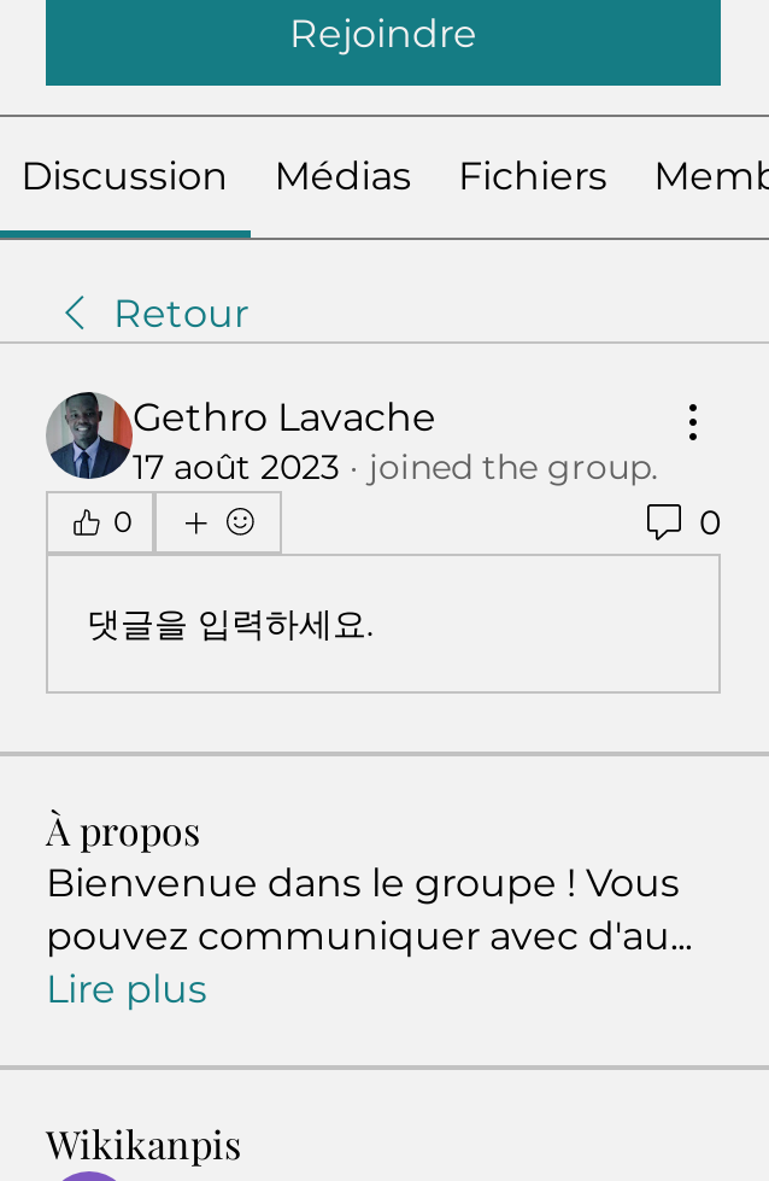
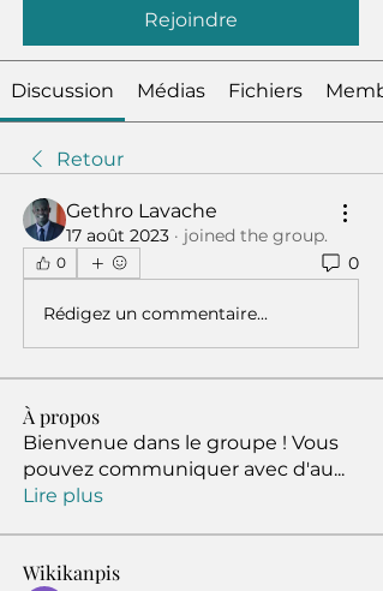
[87,601,374,644] 댓글을 입력하세요. -> [43,302,268,324] Rédigez un commentaire...

